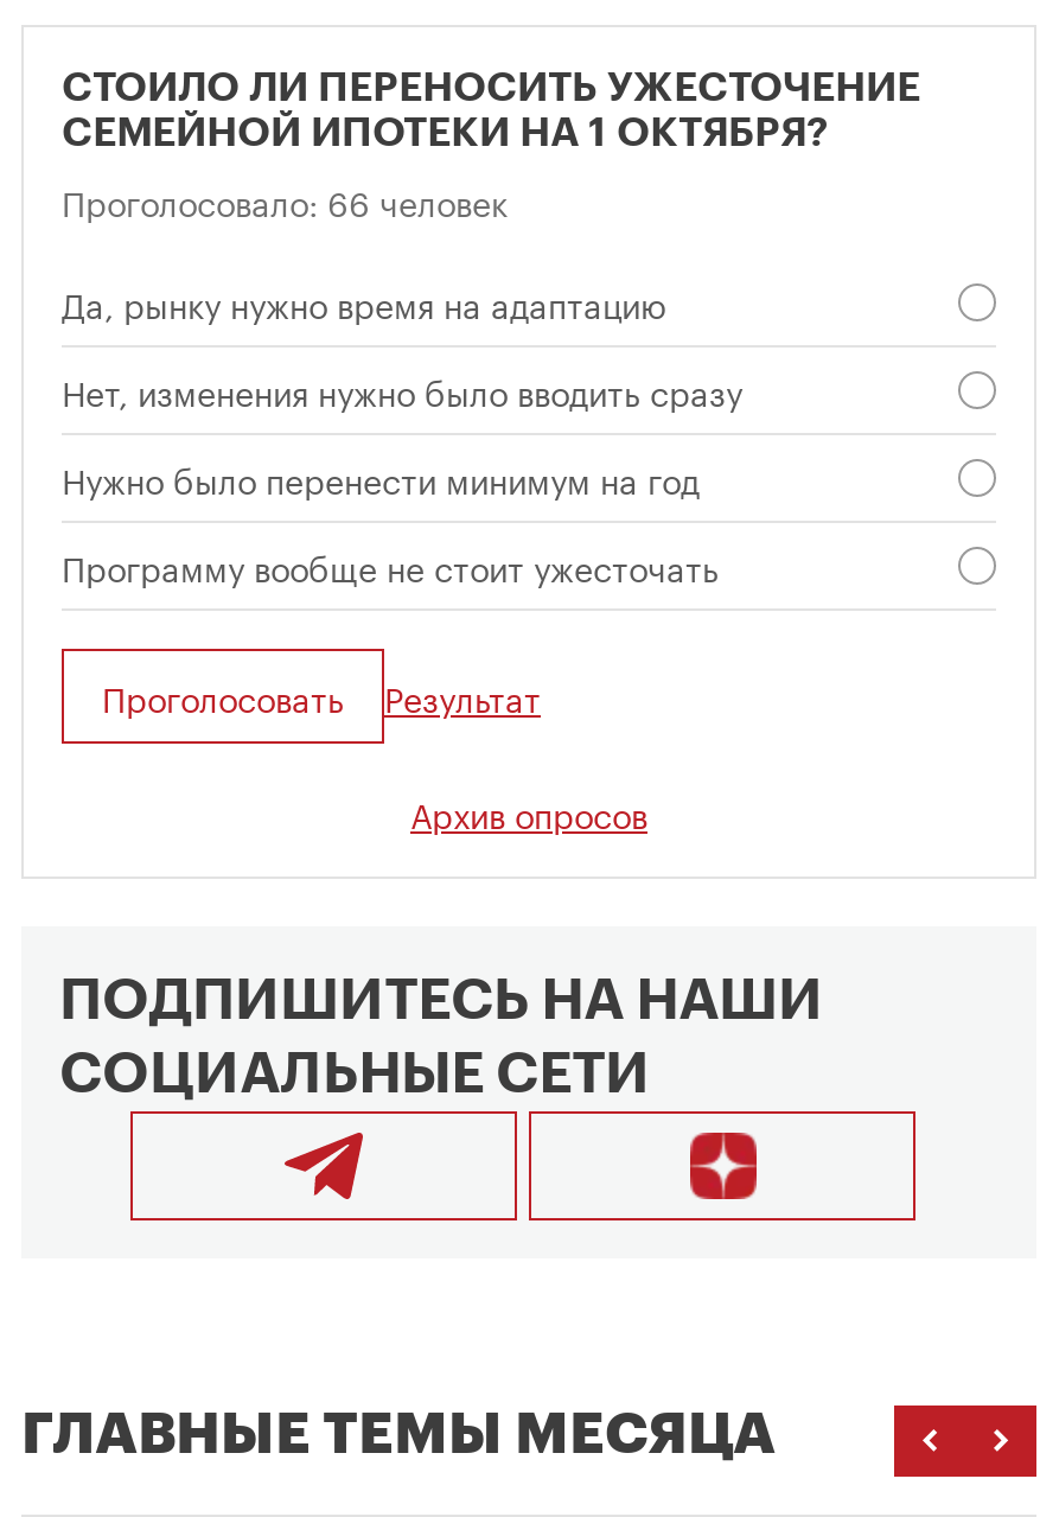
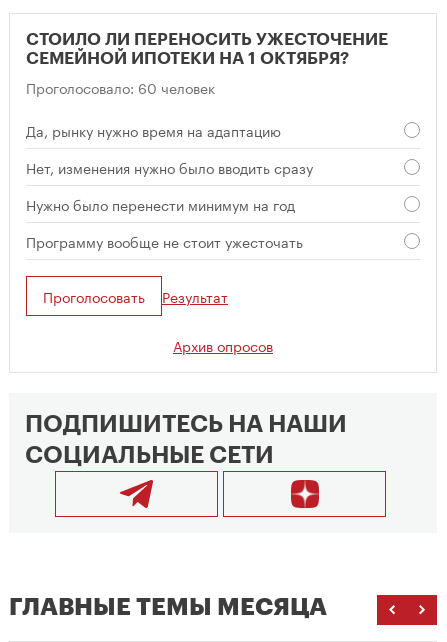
[62,174,508,227] Проголосовало: 66 человек -> [26,76,215,98] Проголосовало: 60 человек

